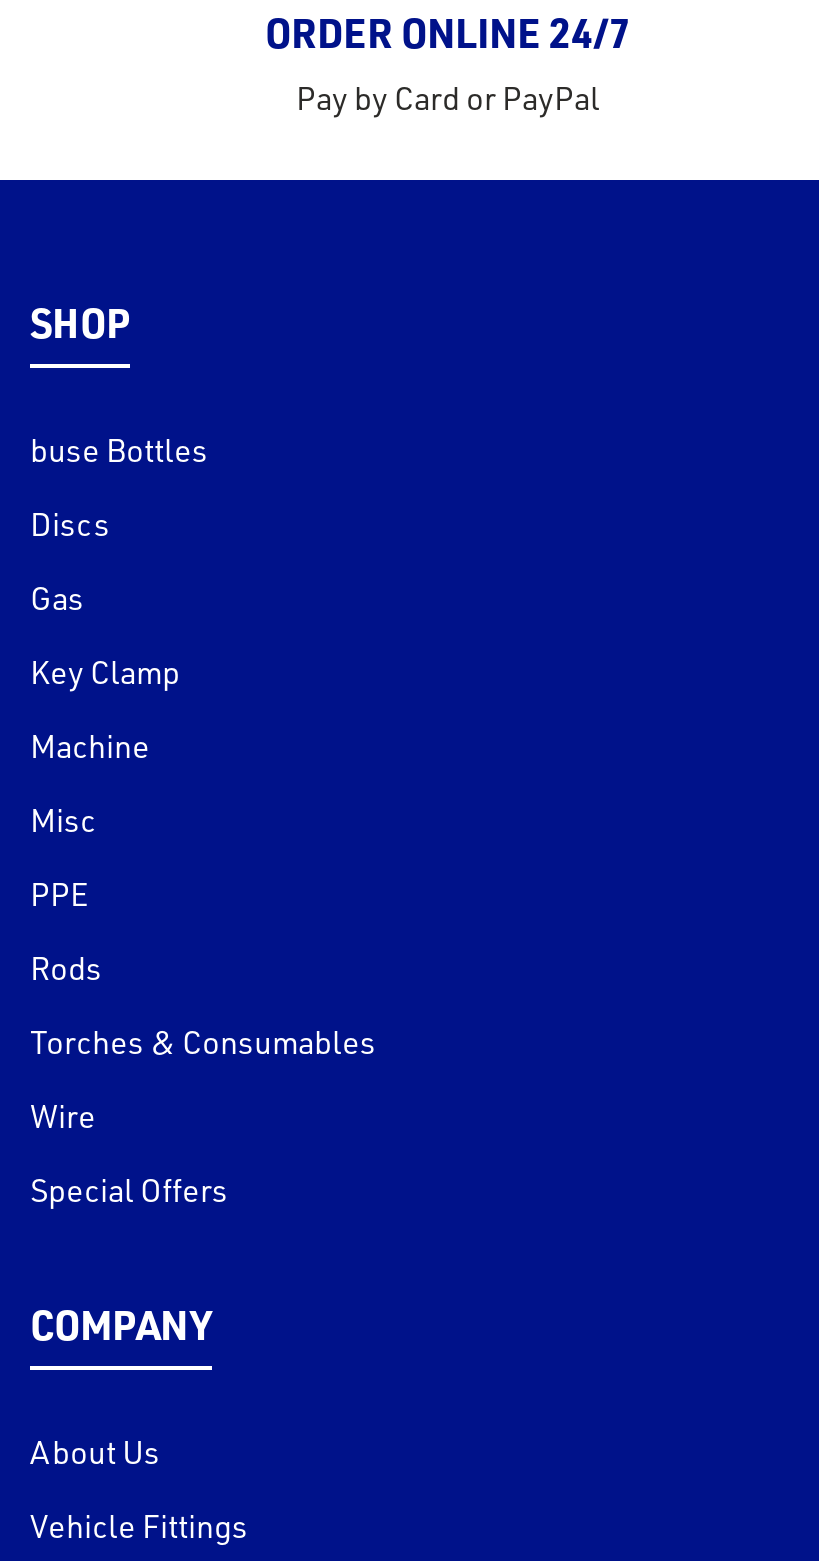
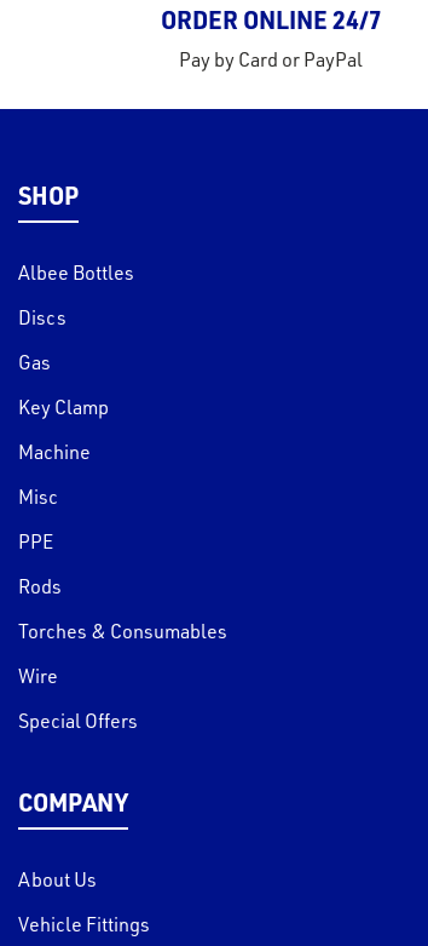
[30,429,208,469] buse Bottles -> [18,260,134,284] Albee Bottles

